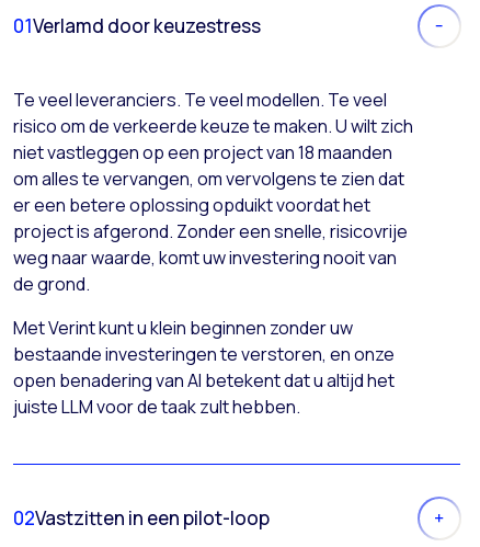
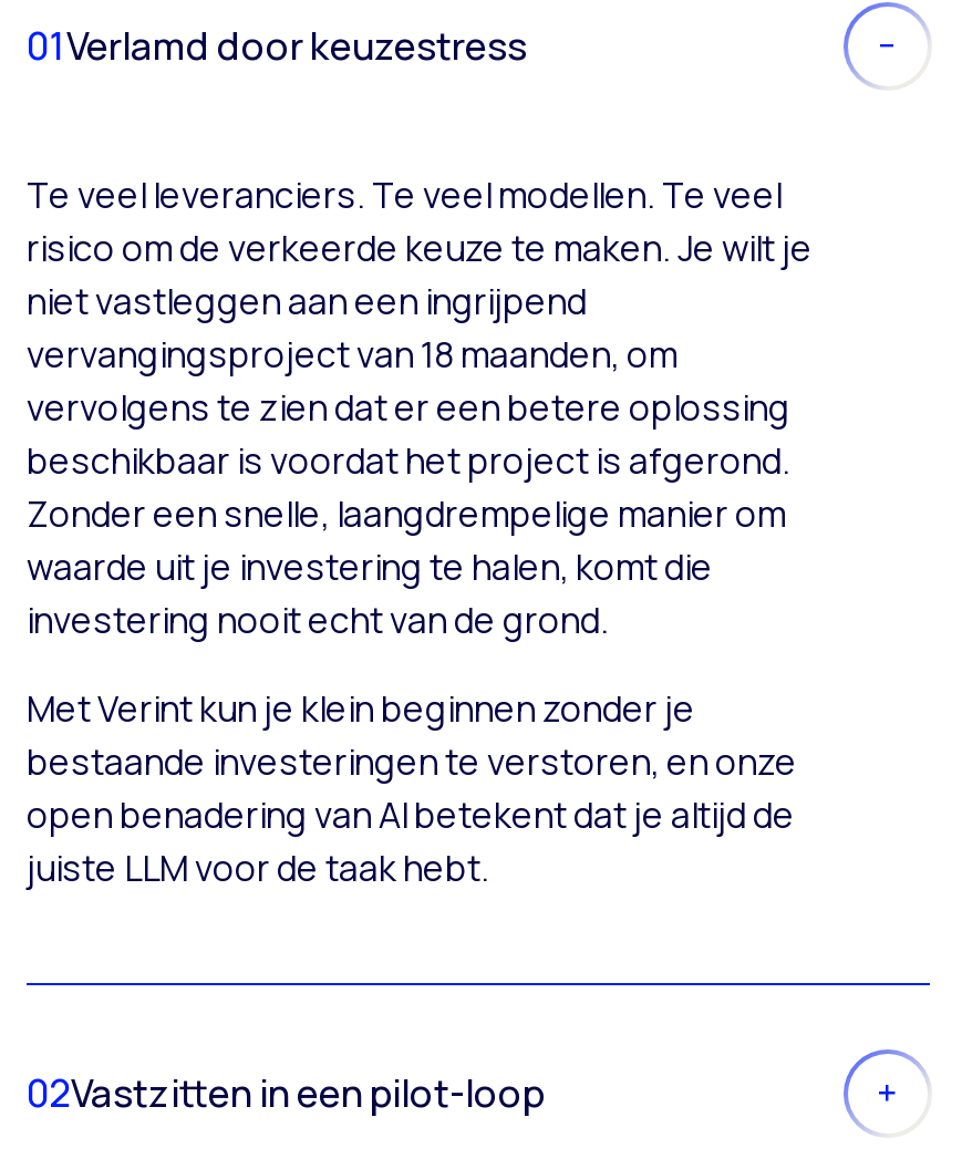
[13,114,413,296] risico om de verkeerde keuze te maken. U wilt zich | niet vastleggen op een project van 18 maanden | om alles te vervangen, om vervolgens te zien dat | er een betere oplossing opduikt voordat het | project is afgerond. Zonder een snelle, risicovrije | weg naar waarde, komt uw investering nooit van | de grond. -> [27,224,813,644] risico om de verkeerde keuze te maken. Je wilt je | niet vastleggen aan een ingrijpend | vervangingsproject van 18 maanden, om | vervolgens te zien dat er een betere oplossing | beschikbaar is voordat het project is afgerond. | Zonder een snelle, laangdrempelige manier om | waarde uit je investering te halen, komt die | investering nooit echt van de grond.
[13,316,353,340] Met Verint kunt u klein beginnen zonder uw -> [27,684,695,733] Met Verint kun je klein beginnen zonder je
[13,368,395,419] open benadering van AI betekent dat u altijd het | juiste LLM voor de taak zult hebben. -> [27,790,795,892] open benadering van AI betekent dat je altijd de | juiste LLM voor de taak hebt.

